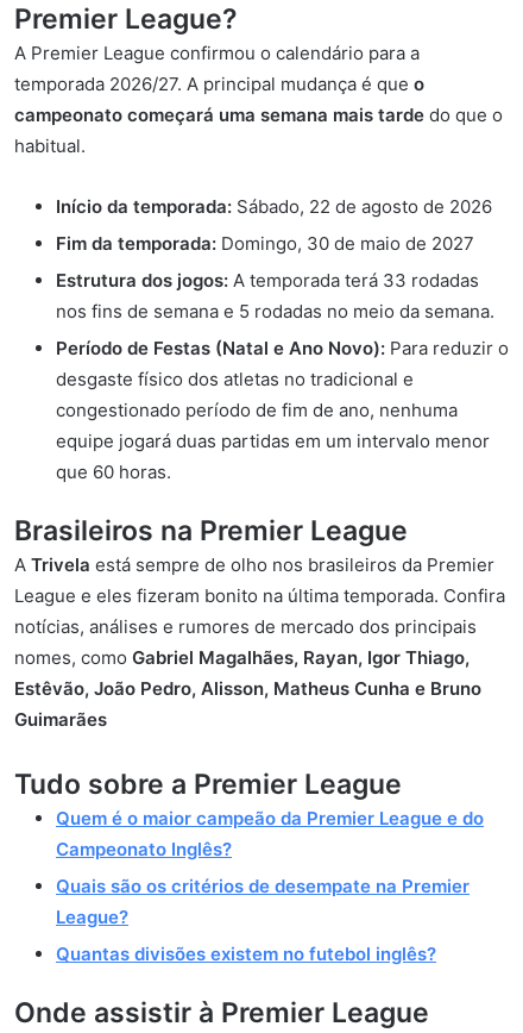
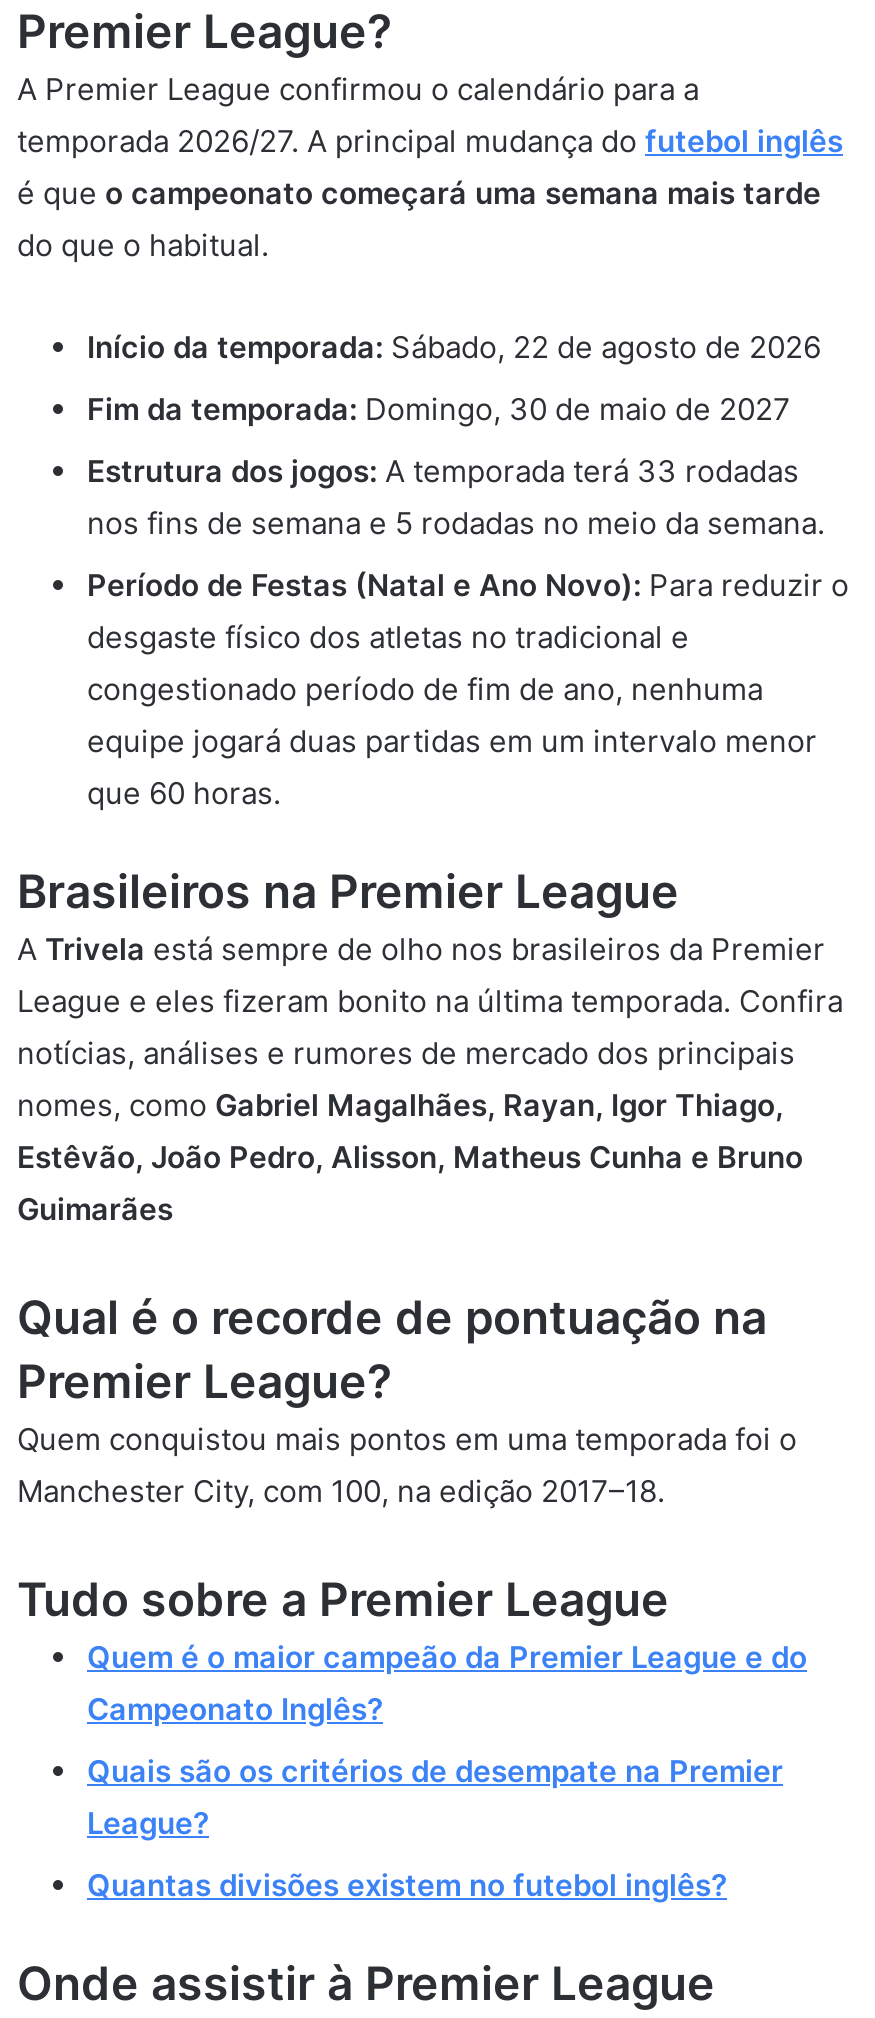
[14,73,503,157] temporada 2026/27. A principal mudança é que o | campeonato começará uma semana mais tarde do que o | habitual. -> [17,122,843,264] temporada 2026/27. A principal mudança do futebol inglês | é que o campeonato começará uma semana mais tarde | do que o habitual.
none -> [17,1290,797,1510] Qual é o recorde de pontuação na | Premier League? | Quem conquistou mais pontos em uma temporada foi o | Manchester City, com 100, na edição 2017–18.

